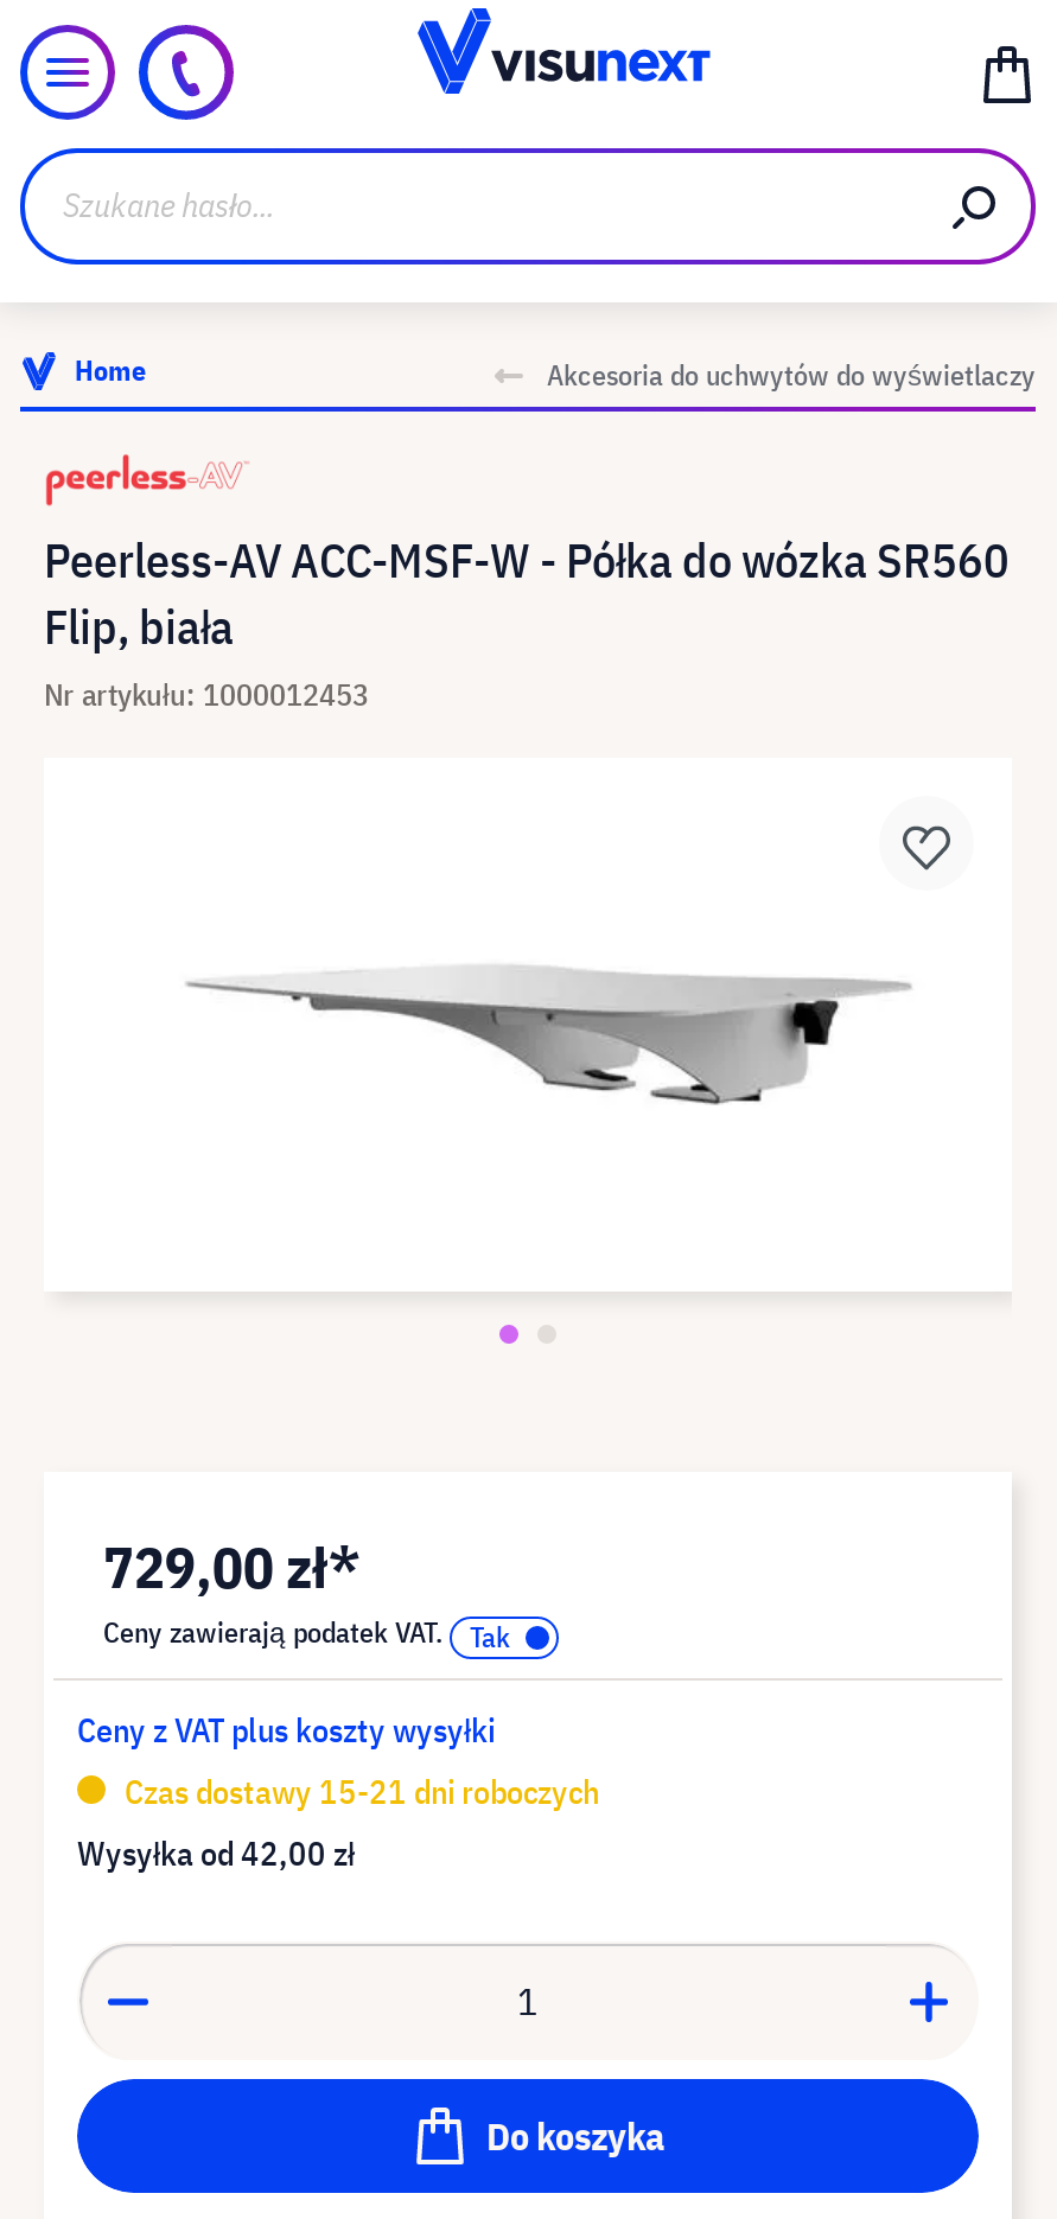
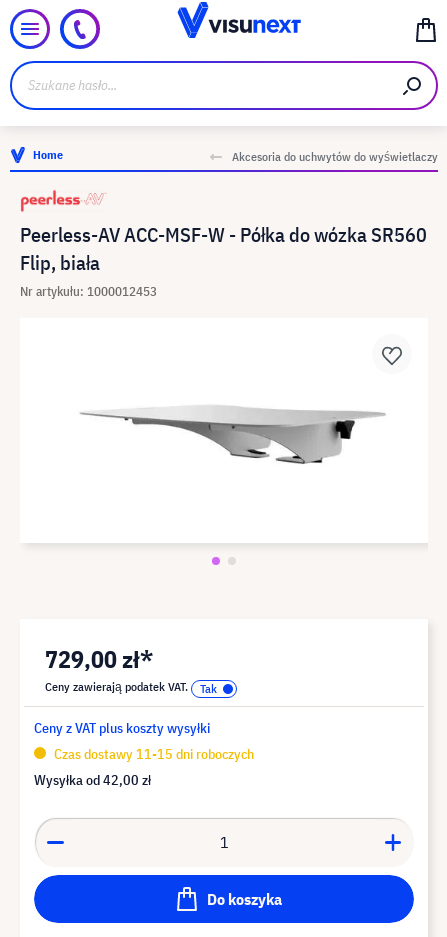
[117,1770,599,1813] Czas dostawy 15-21 dni roboczych -> [51,745,254,763] Czas dostawy 11-15 dni roboczych

